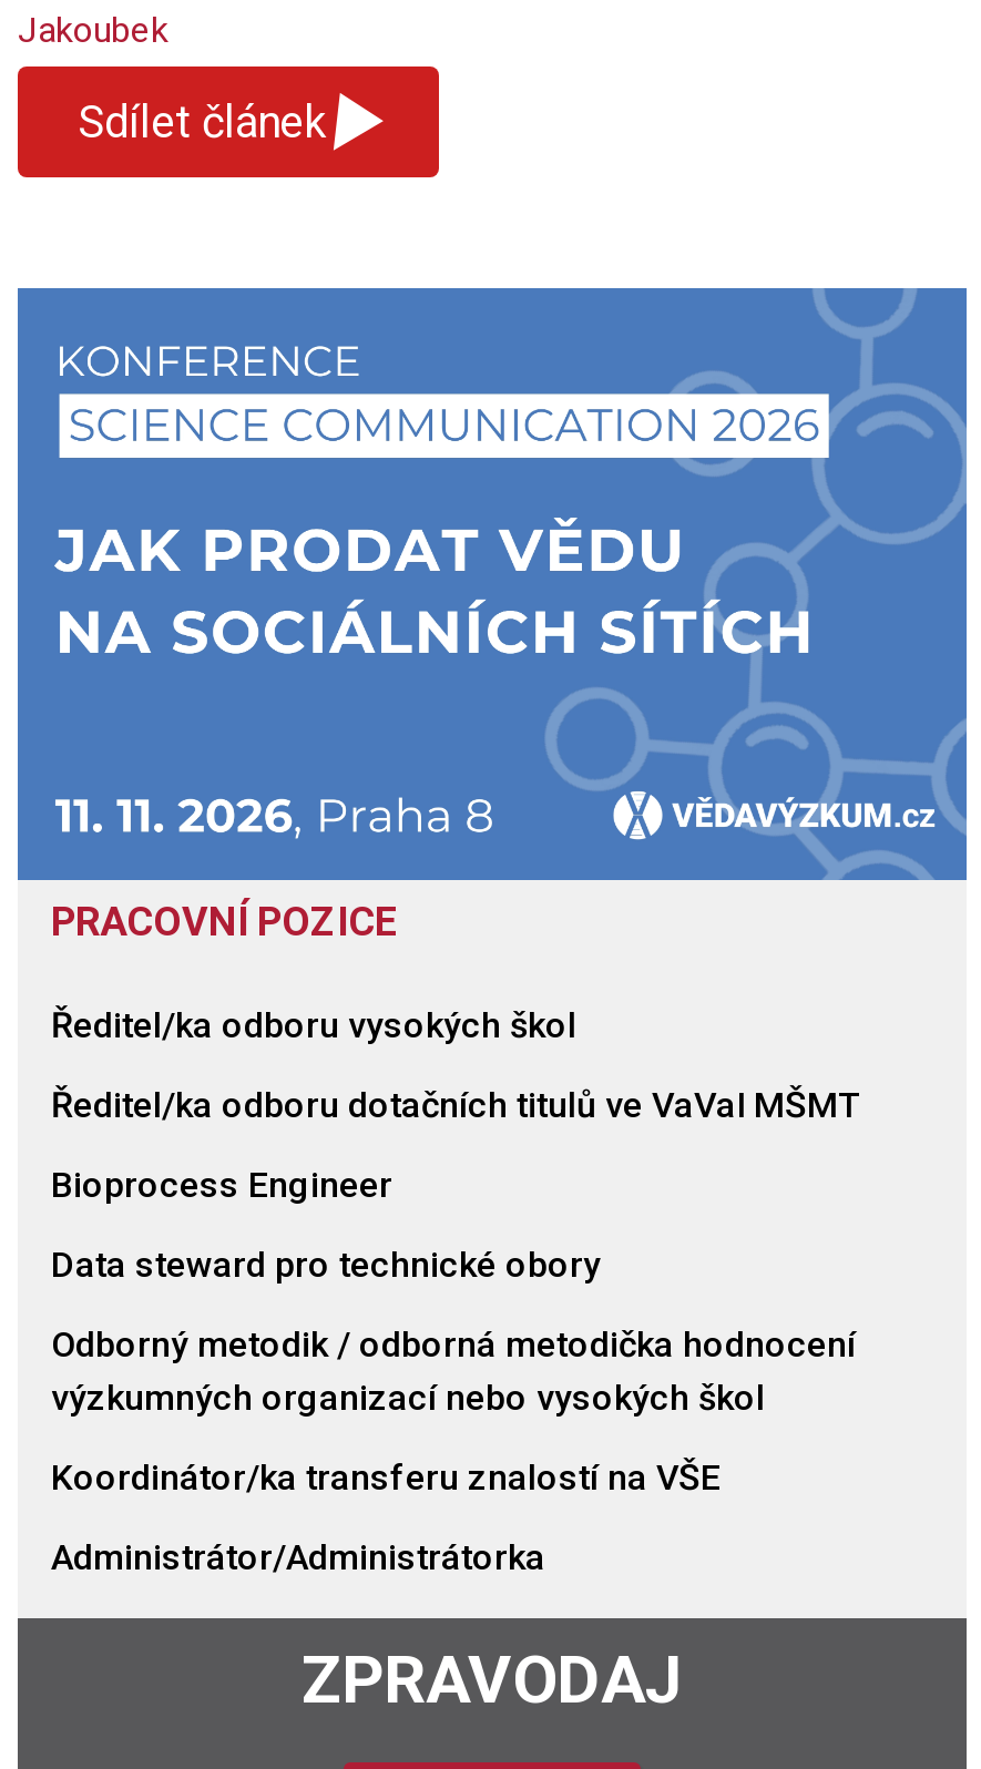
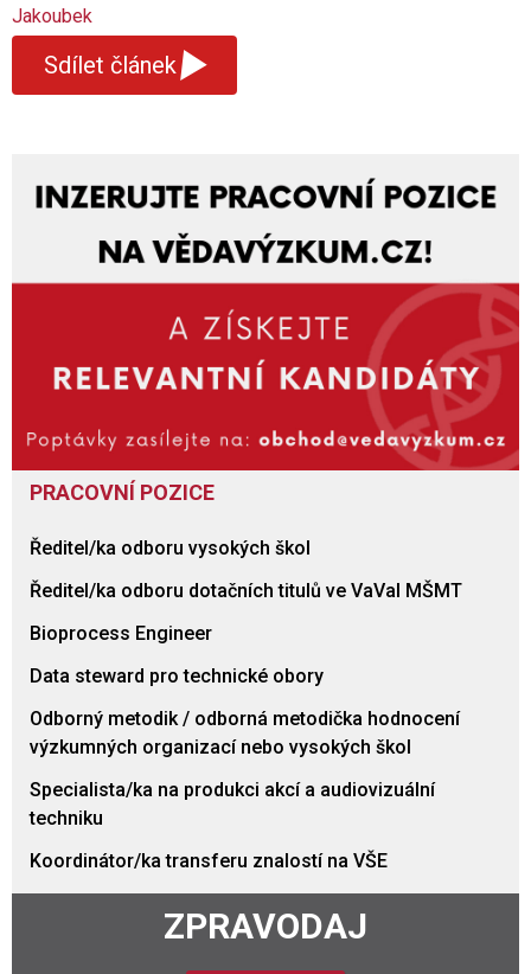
[16,286,969,882] [image] -> [11,154,520,472] [image]
none -> [30,778,435,829] Specialista/ka na produkci akcí a audiovizuální | techniku
moved [51,1455,721,1497] -> [30,849,388,872]: Koordinátor/ka transferu znalostí na VŠE
[51,1535,545,1577] Administrátor/Administrátorka -> none

